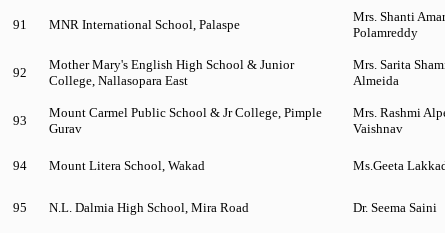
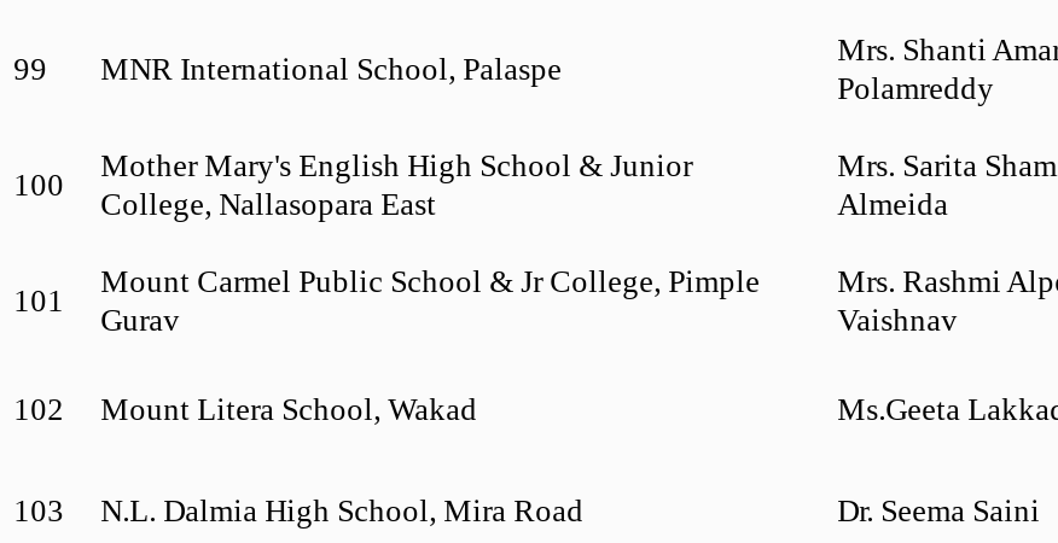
[13,17,240,32] 91 MNR International School, Palaspe -> [14,50,562,86] 99 MNR International School, Palaspe
[13,65,27,80] 92 -> [14,166,64,202] 100
[13,113,27,128] 93 -> [14,281,64,318] 101
[13,158,205,173] 94 Mount Litera School, Wakad -> [14,390,477,426] 102 Mount Litera School, Wakad
[13,200,249,215] 95 N.L. Dalmia High School, Mira Road -> [14,491,584,528] 103 N.L. Dalmia High School, Mira Road

